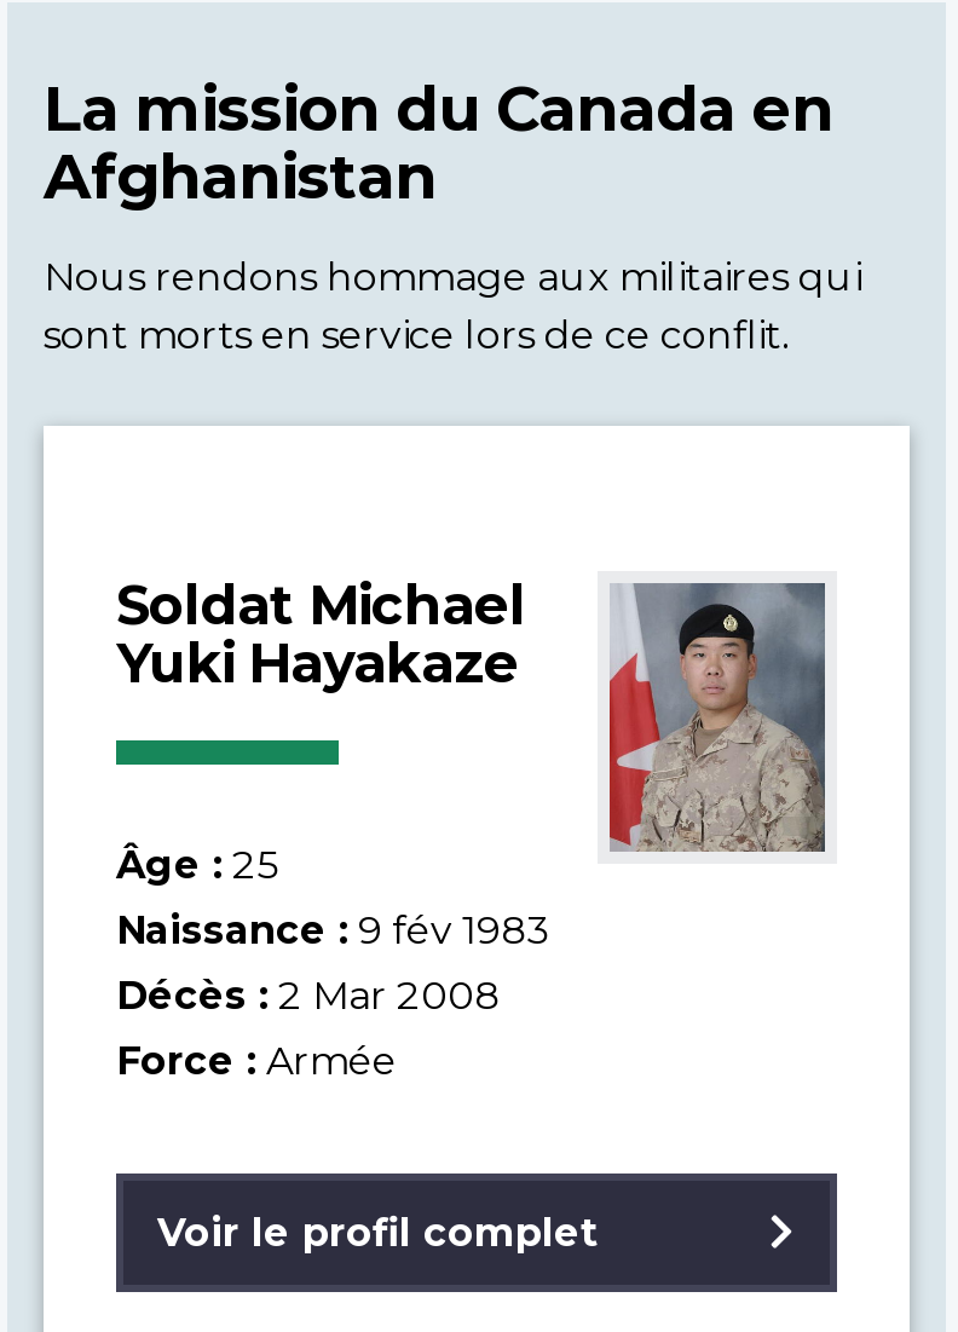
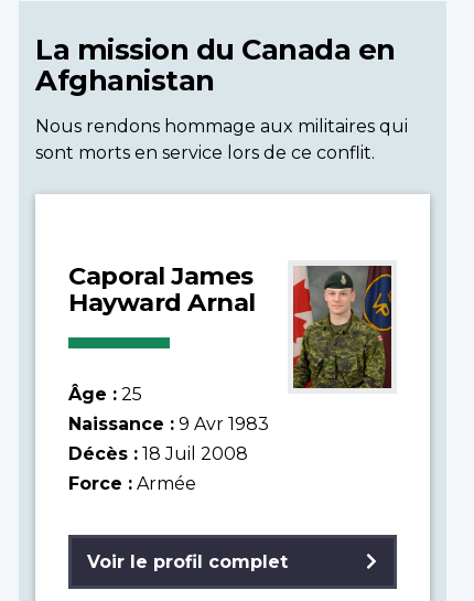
[116,571,827,852] [image] | Soldat Michael | Yuki Hayakaze -> [68,260,392,388] [image] | Caporal James | Hayward Arnal
[116,907,552,953] Naissance : 9 fév 1983 -> [68,413,269,434] Naissance : 9 Avr 1983
[116,972,501,1018] Décès : 2 Mar 2008 -> [68,443,248,464] Décès : 18 Juil 2008

